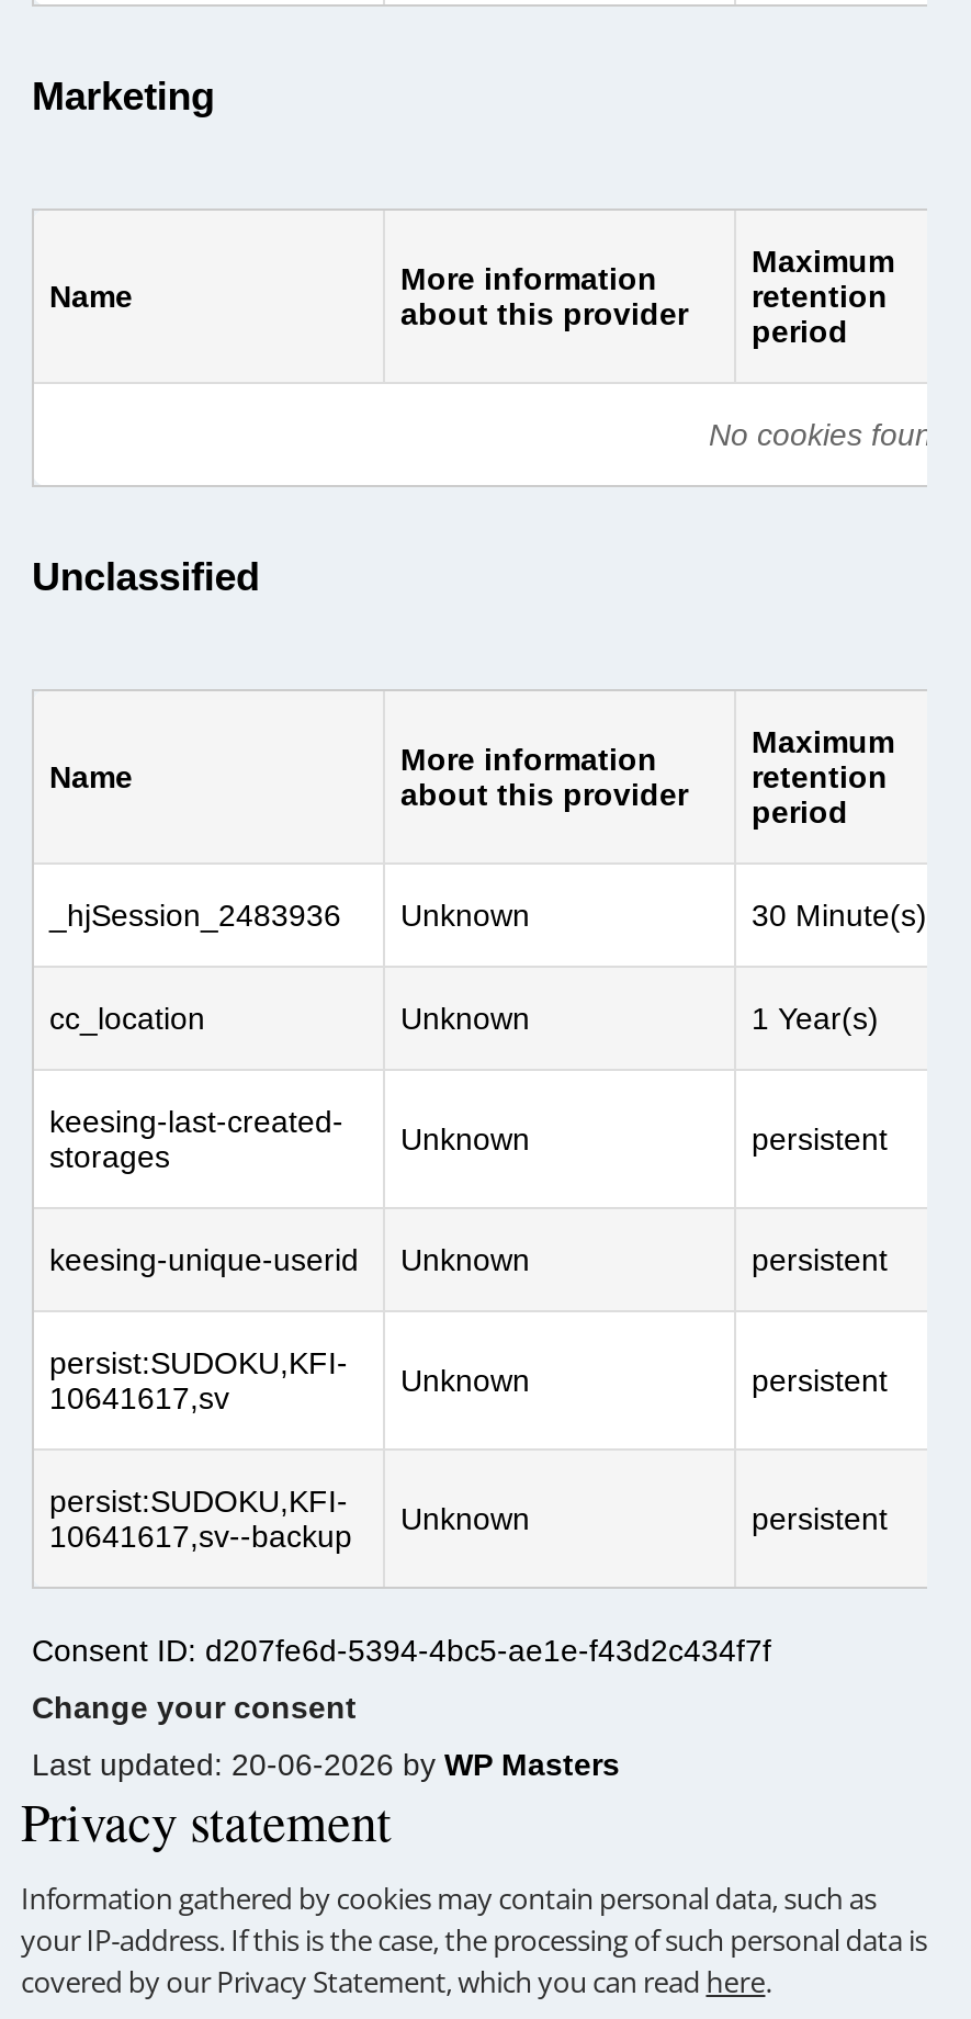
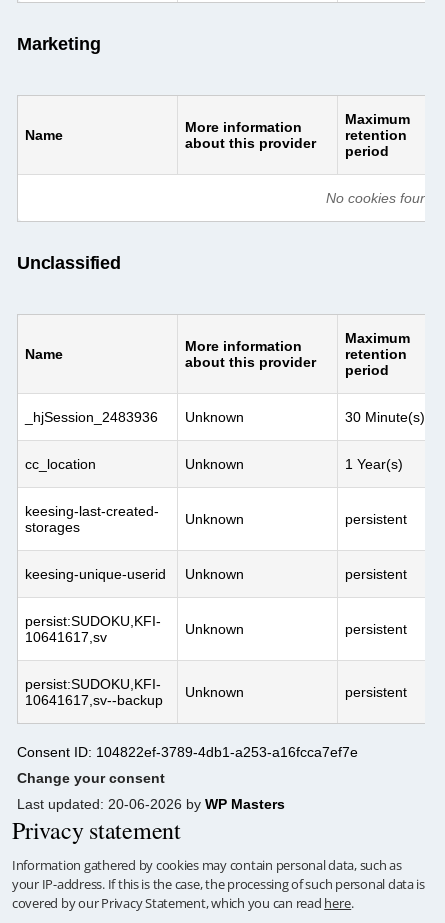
[32,1633,771,1668] Consent ID: d207fe6d-5394-4bc5-ae1e-f43d2c434f7f -> [17,744,358,760] Consent ID: 104822ef-3789-4db1-a253-a16fcca7ef7e

